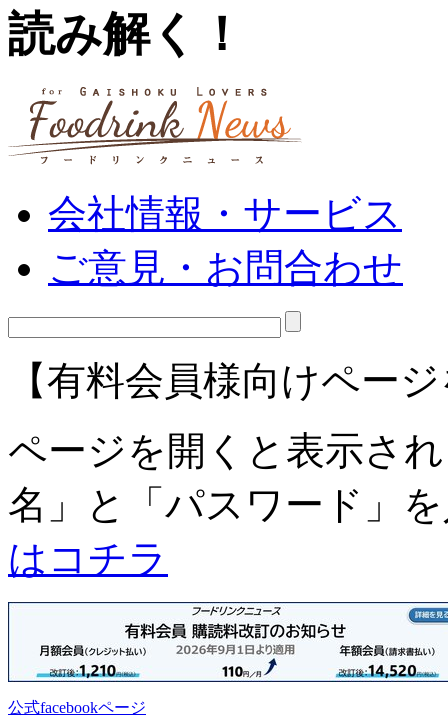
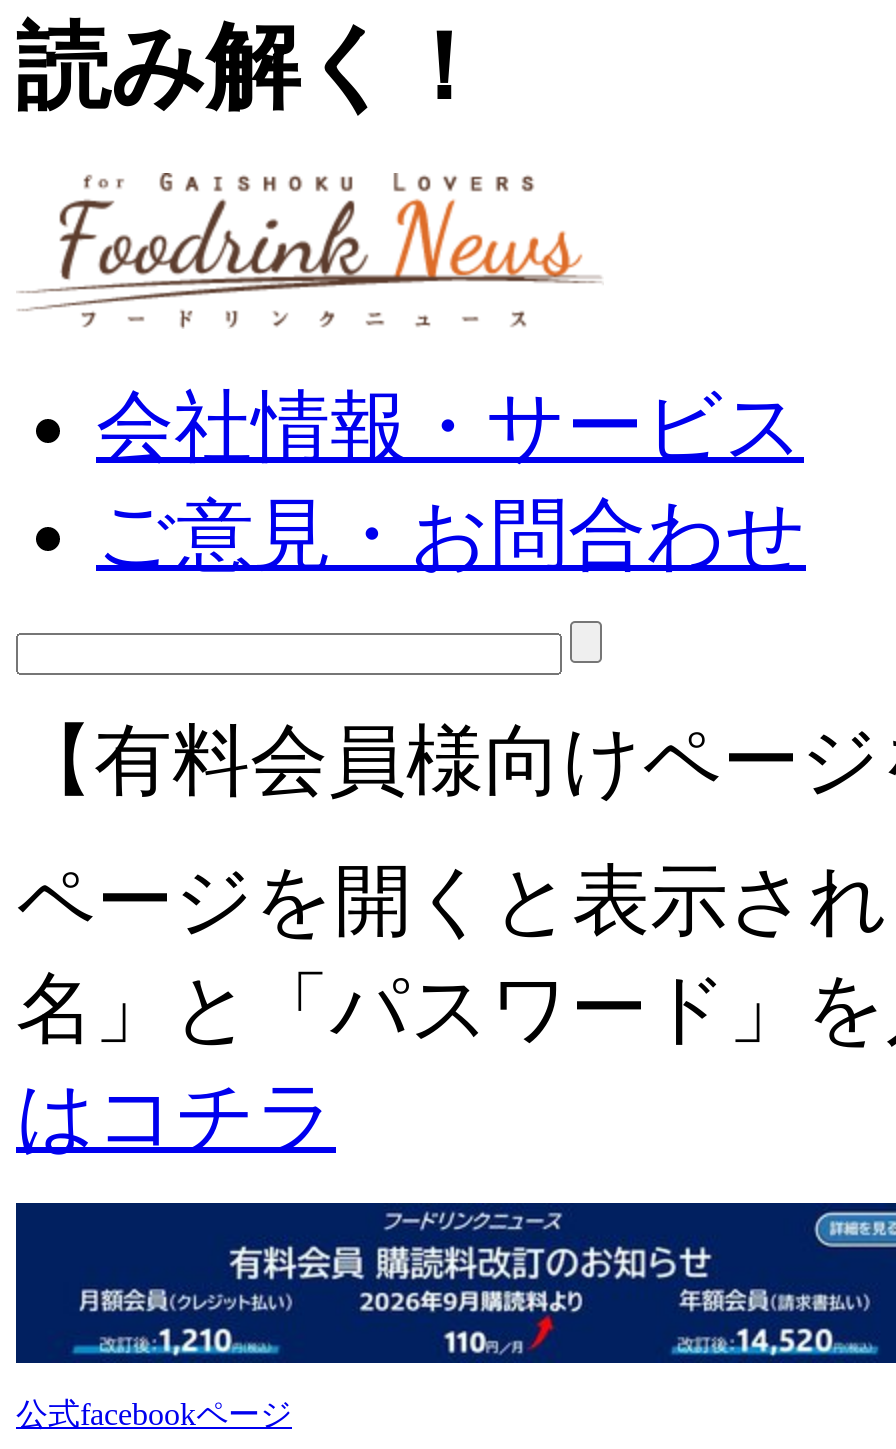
[8,602,445,682] [image] -> [16,1203,890,1363] [image]

